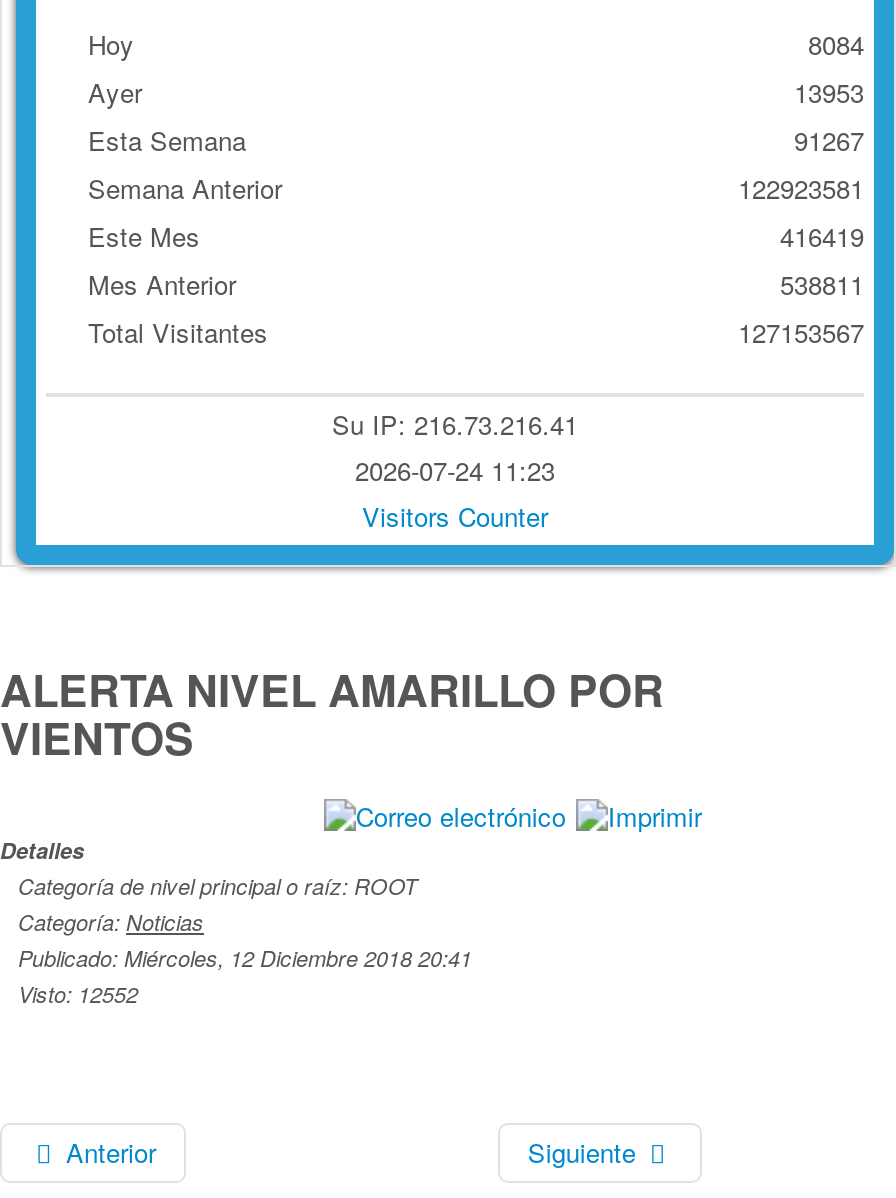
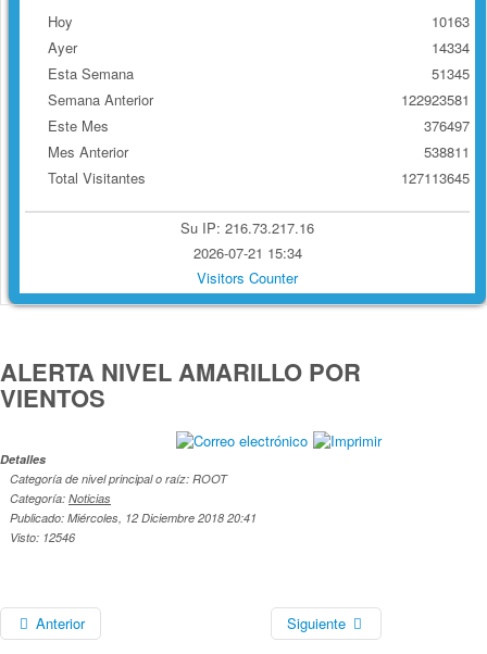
[808,25,864,63] 8084 -> [432,11,470,32] 10163
[794,73,864,111] 13953 -> [432,37,470,58] 14334
[794,121,864,159] 91267 -> [432,63,470,84] 51345
[780,217,864,255] 416419 -> [424,115,470,136] 376497
[738,313,864,351] 127153567 -> [401,167,470,188] 127113645
[332,405,578,443] Su IP: 216.73.216.41 -> [180,217,314,238] Su IP: 216.73.217.16
[355,451,555,489] 2026-07-24 11:23 -> [193,242,302,263] 2026-07-21 15:34
[18,979,138,1009] Visto: 12552 -> [10,529,75,545] Visto: 12546

